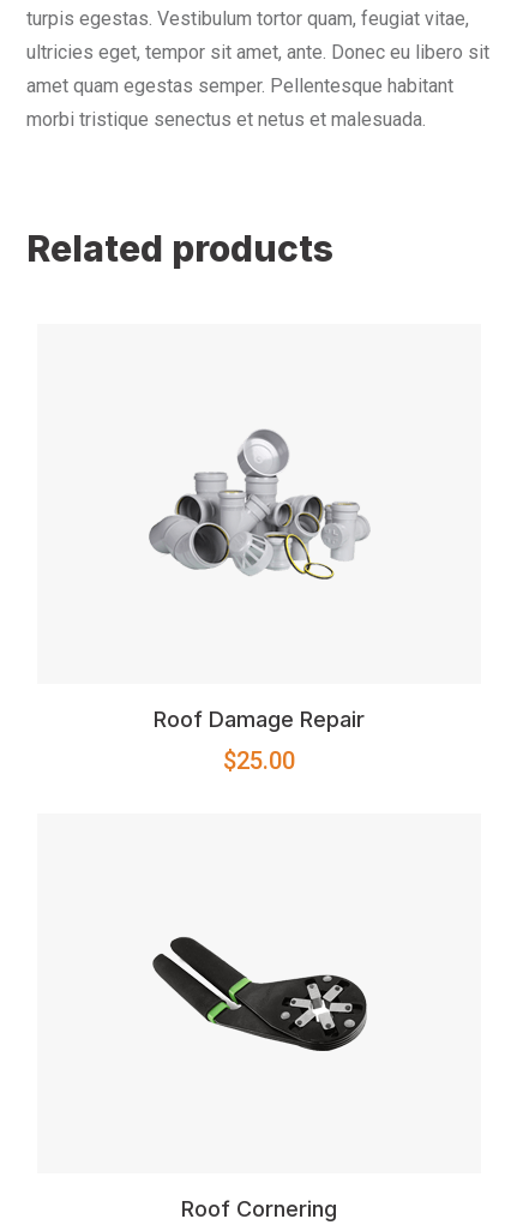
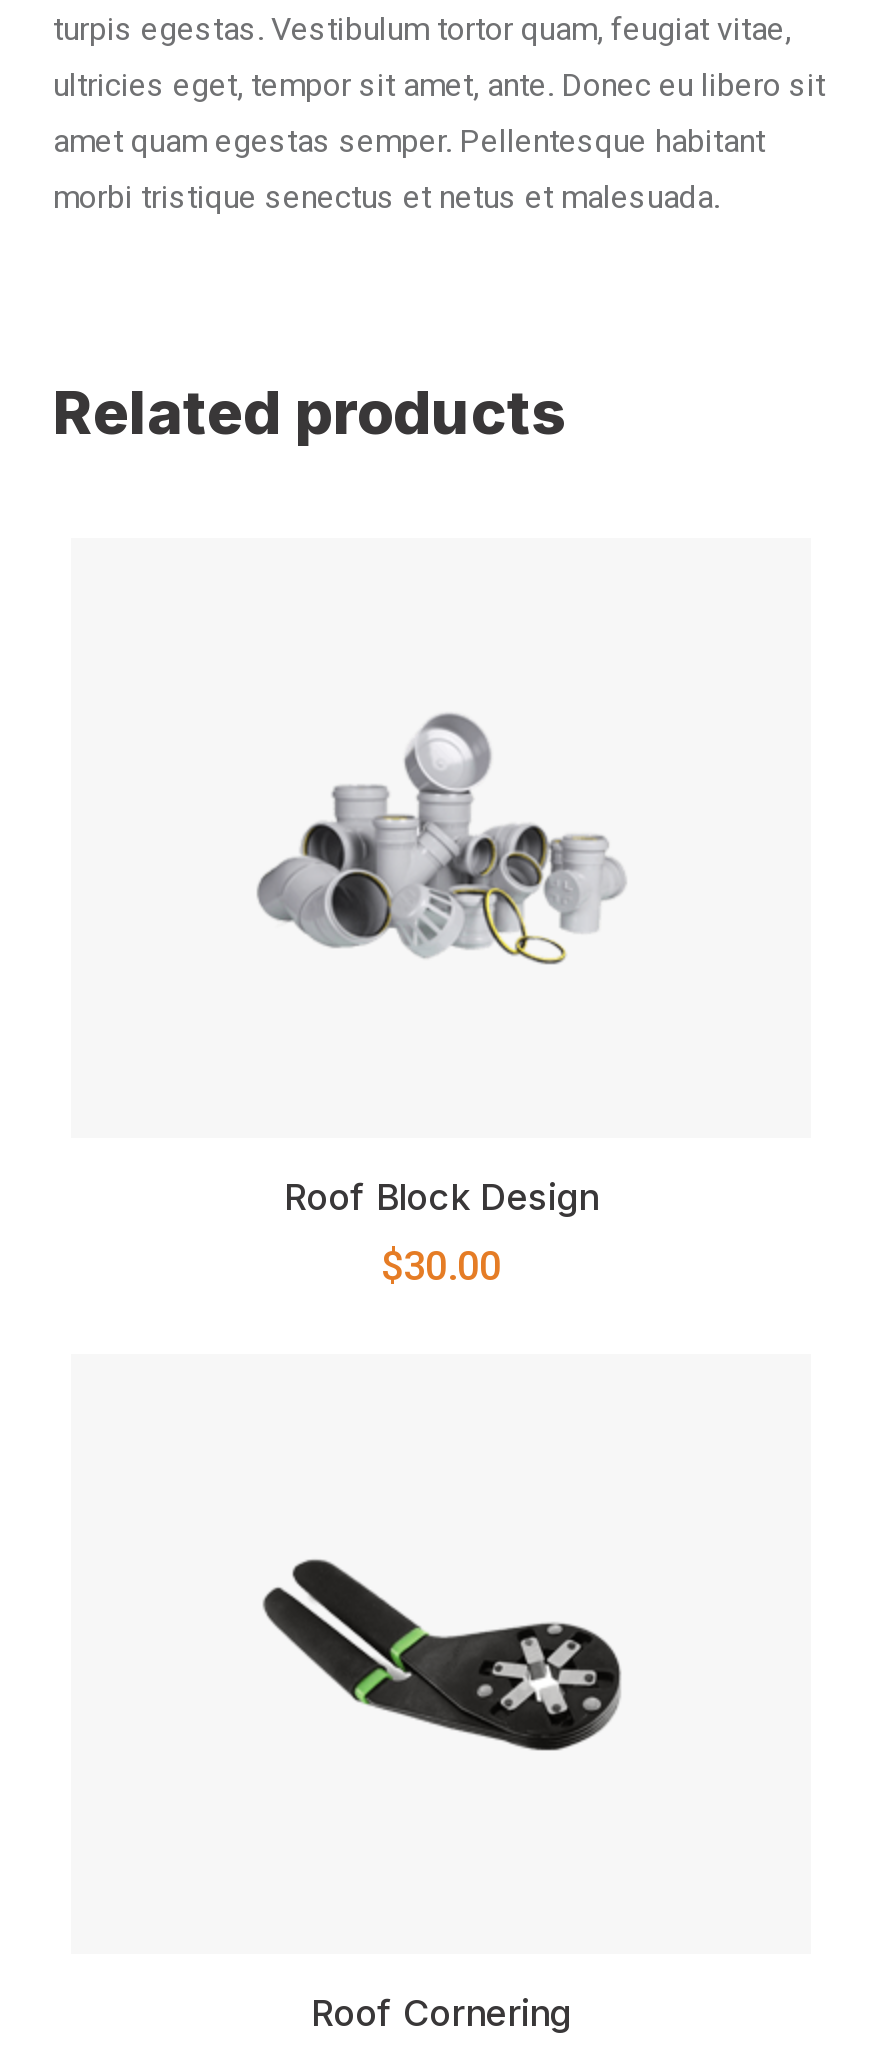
[154,706,365,732] Roof Damage Repair -> [284,1175,598,1217] Roof Block Design
[223,746,295,775] $25.00 -> [381,1241,501,1289] $30.00

